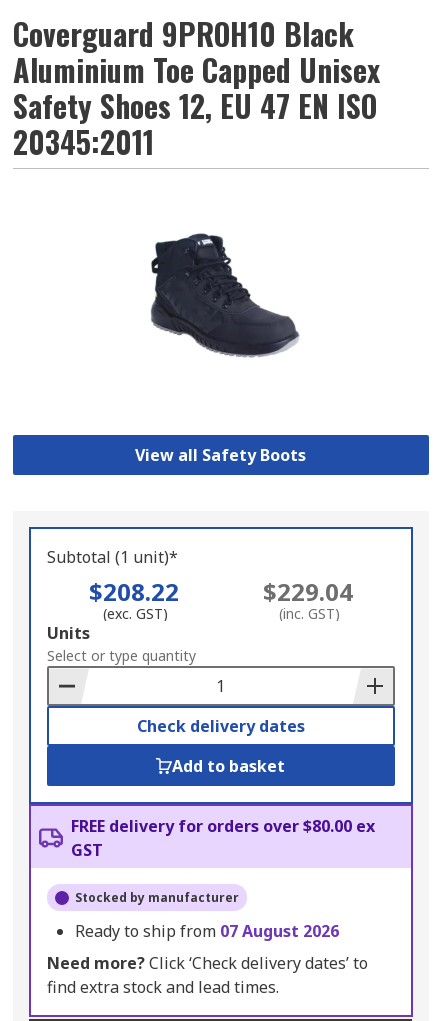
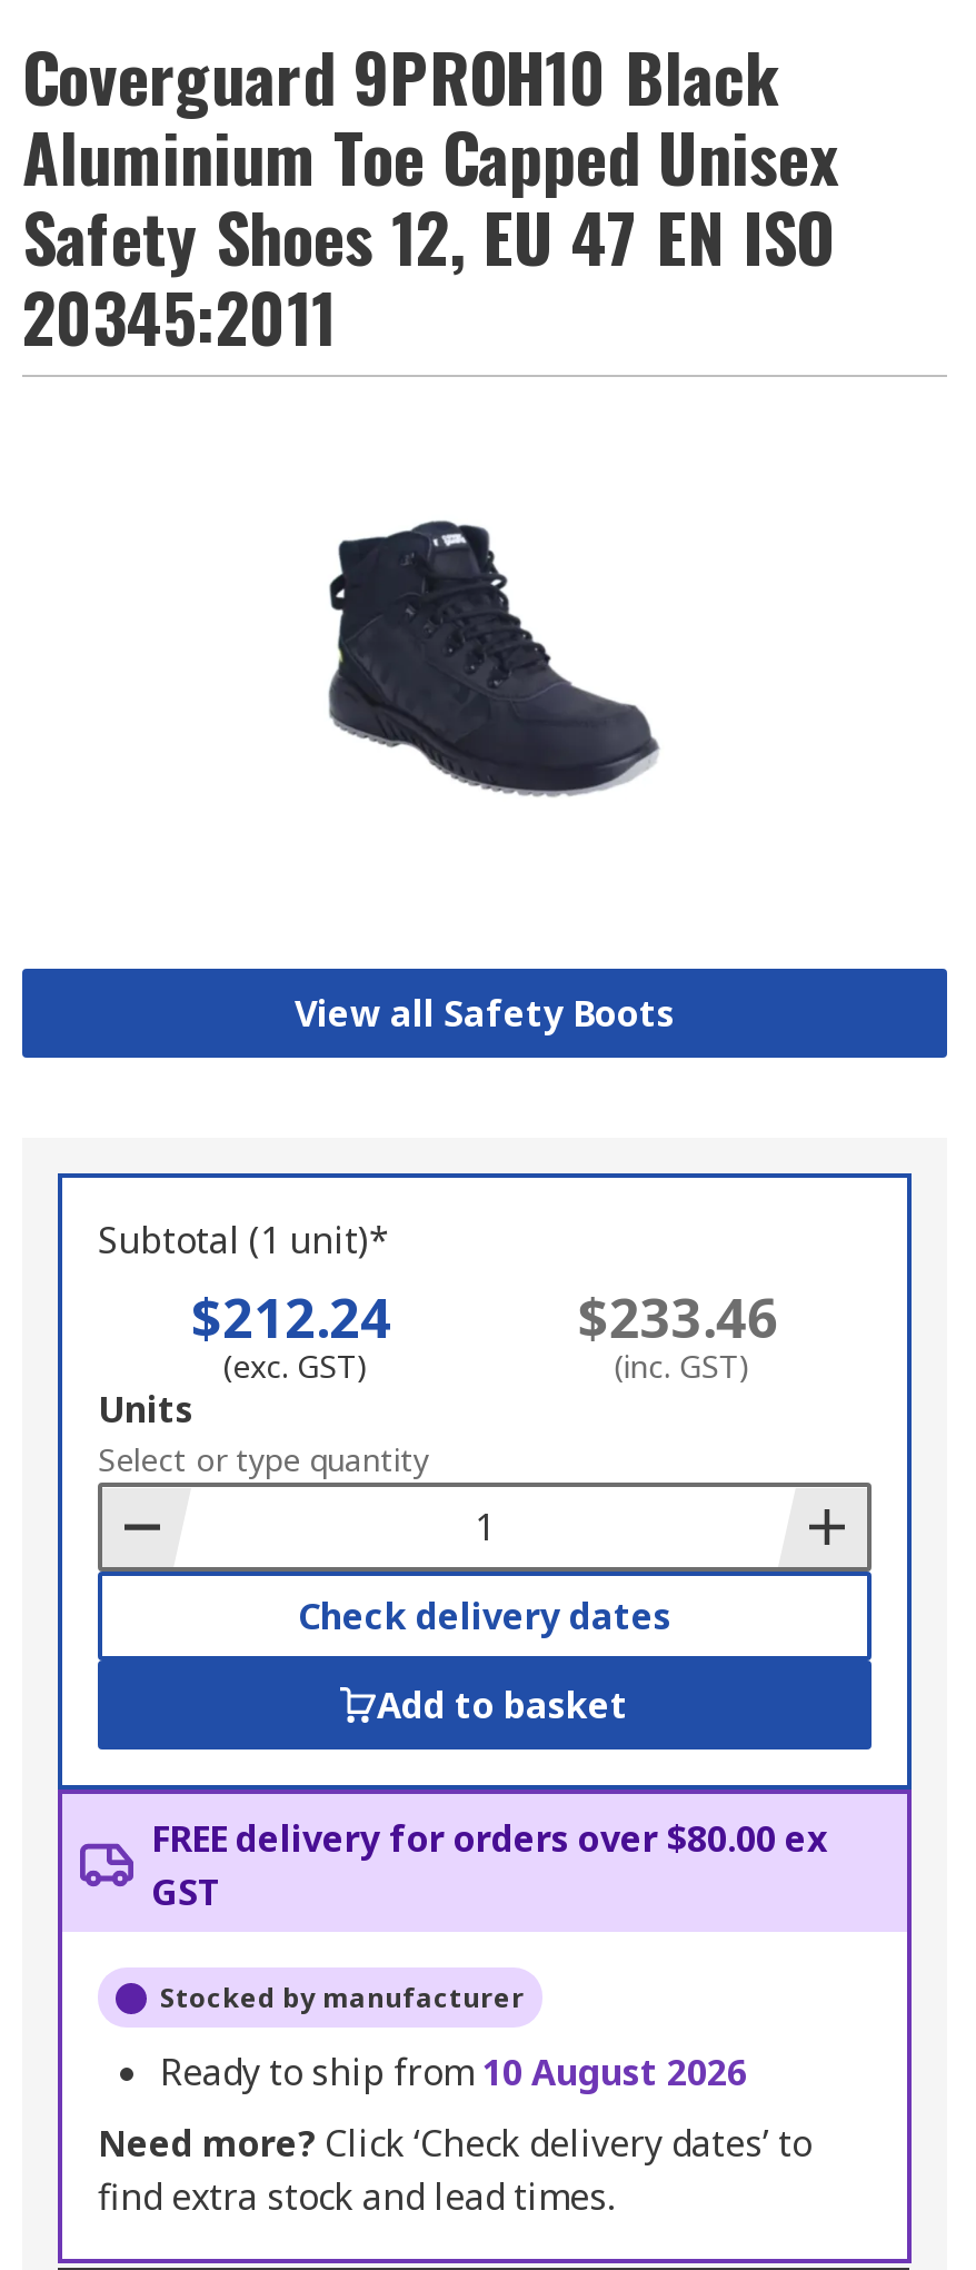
[89,575,179,608] $208.22 -> [191,1281,391,1355] $212.24
[263,575,353,608] $229.04 -> [578,1281,778,1355] $233.46
[75,920,339,942] Ready to ship from 07 August 2026 -> [160,2049,747,2098] Ready to ship from 10 August 2026

